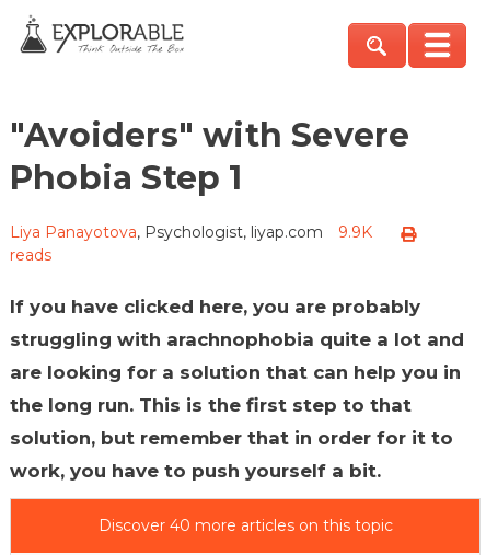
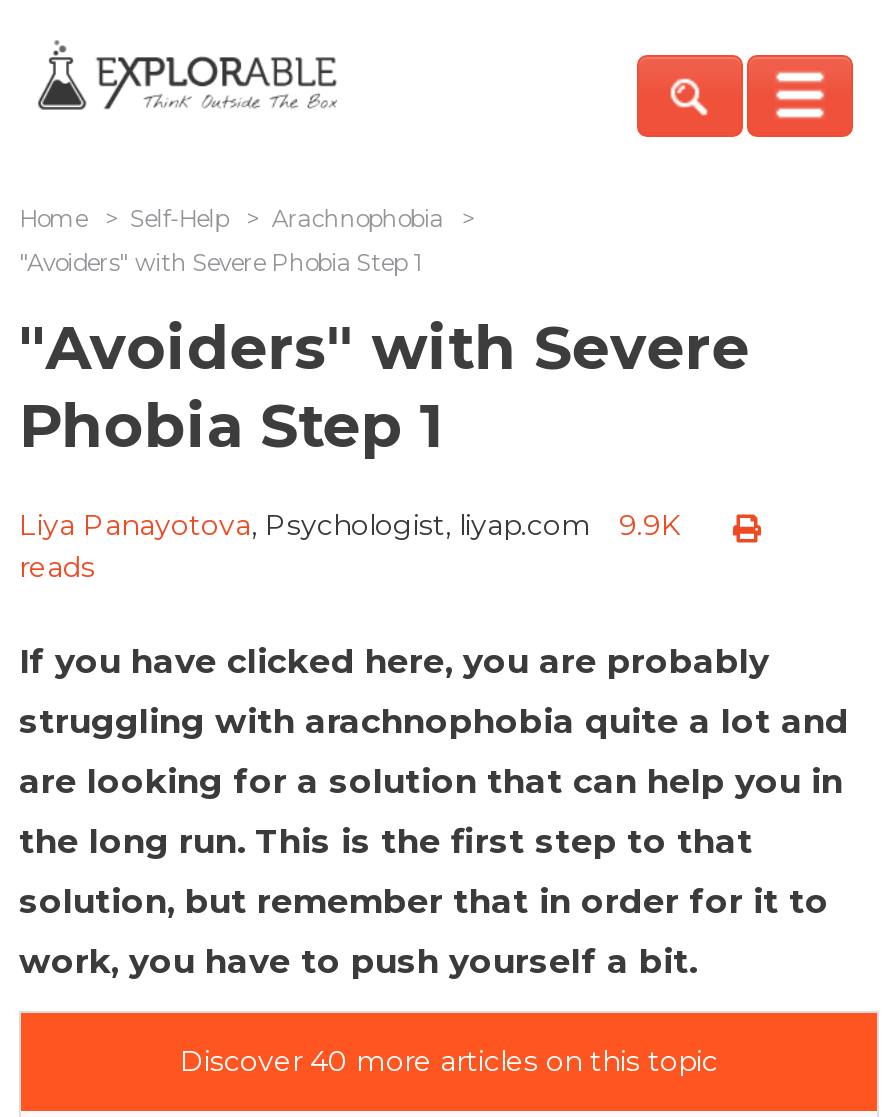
none -> [19,205,475,277] Home > Self-Help > Arachnophobia > | "Avoiders" with Severe Phobia Step 1

